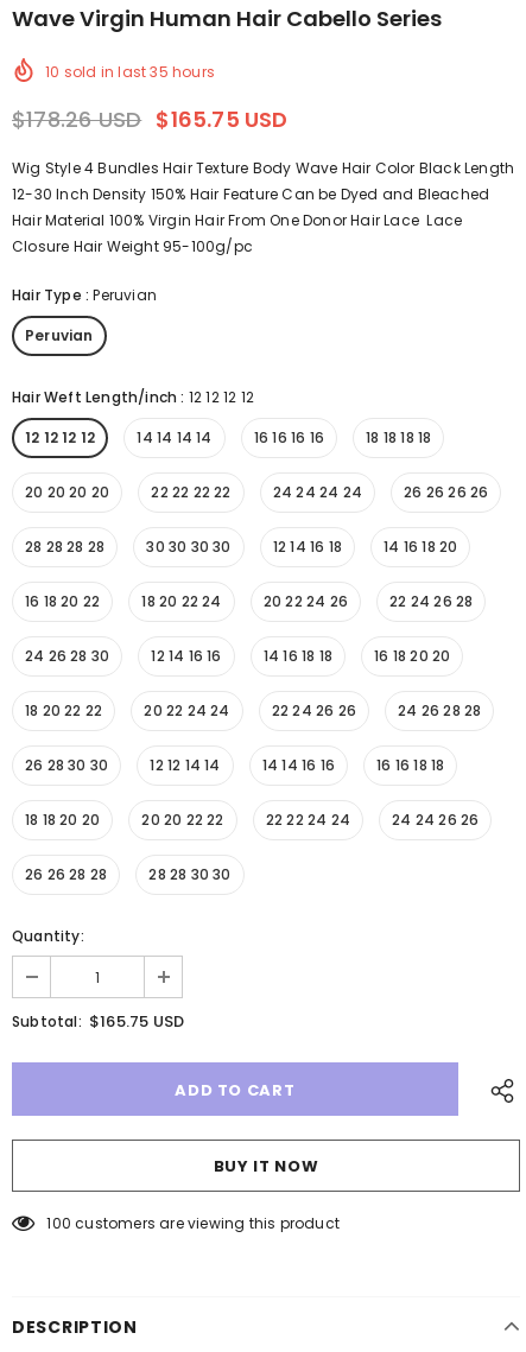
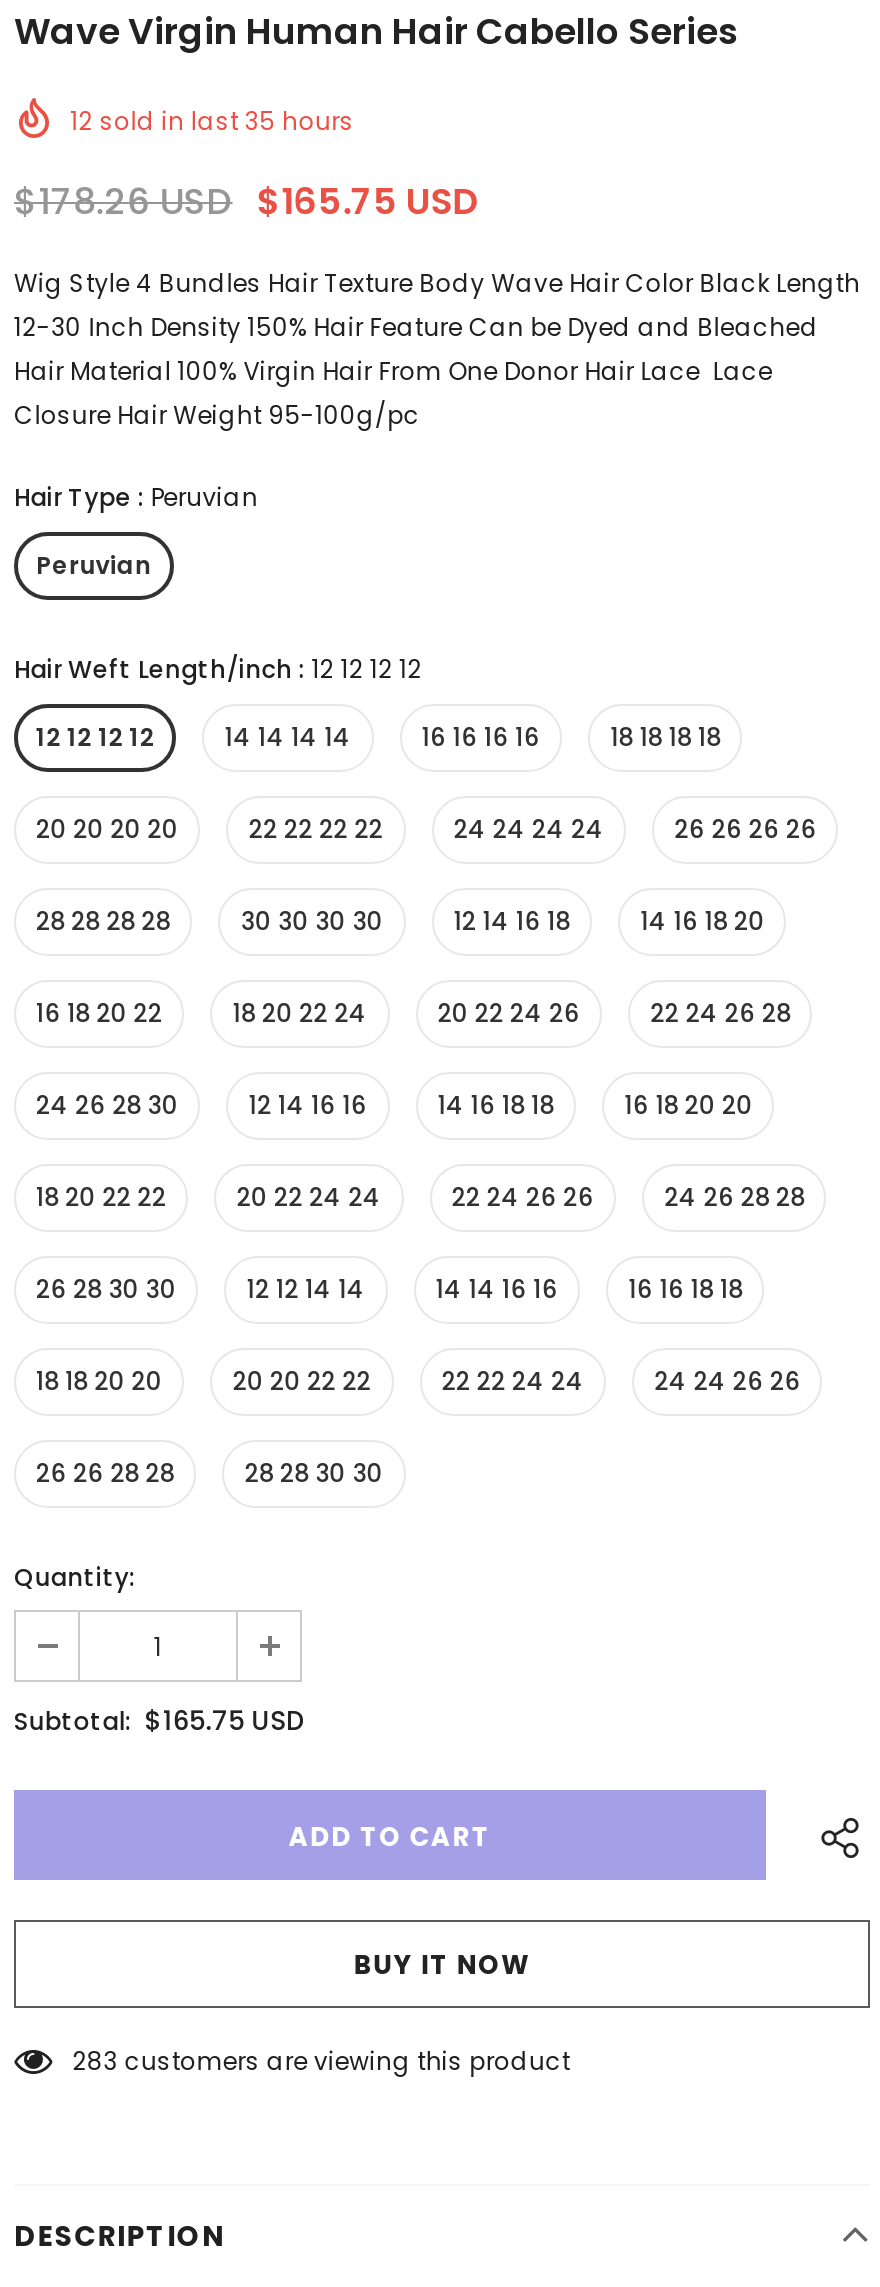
[45,62,215,82] 10 sold in last 35 hours -> [70,104,354,138] 12 sold in last 35 hours
[47,1214,340,1234] 100 customers are viewing this product -> [73,2045,570,2079] 283 customers are viewing this product

